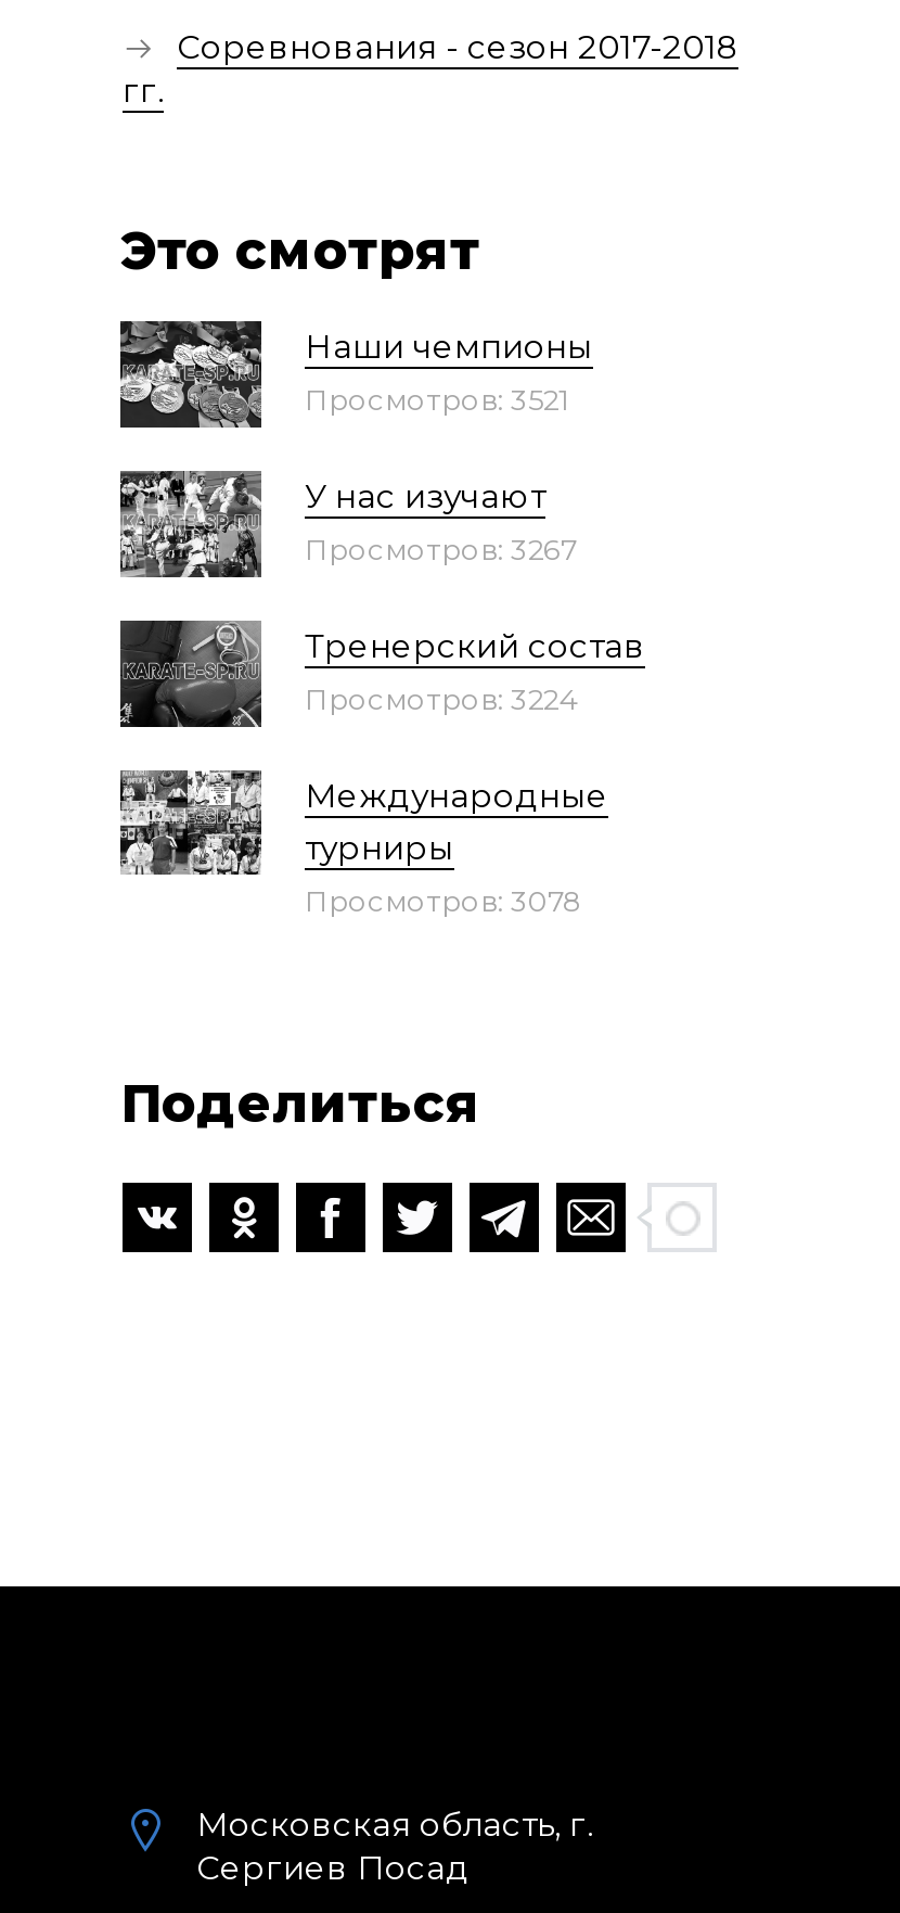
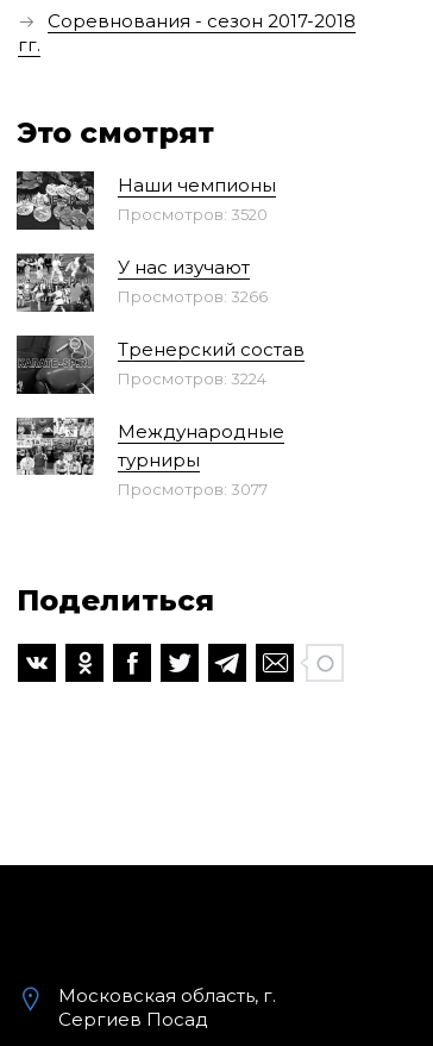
[305,383,567,418] Просмотров: 3521 -> [118,205,268,224] Просмотров: 3520
[305,532,576,567] Просмотров: 3267 -> [118,287,268,306] Просмотров: 3266
[305,883,582,917] Просмотров: 3078 -> [118,479,268,498] Просмотров: 3077

